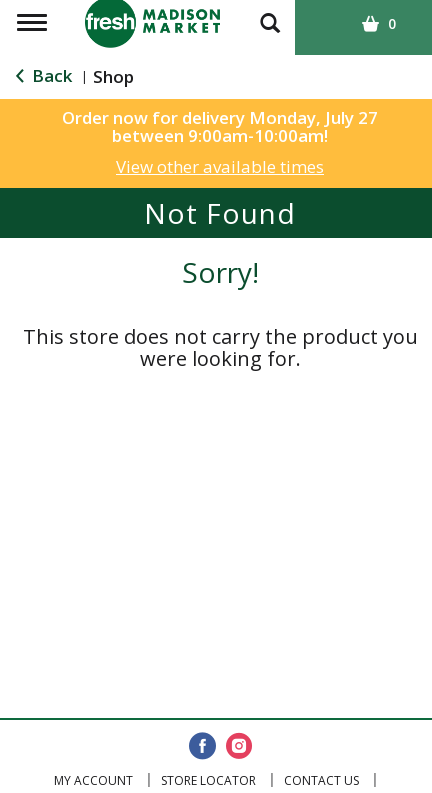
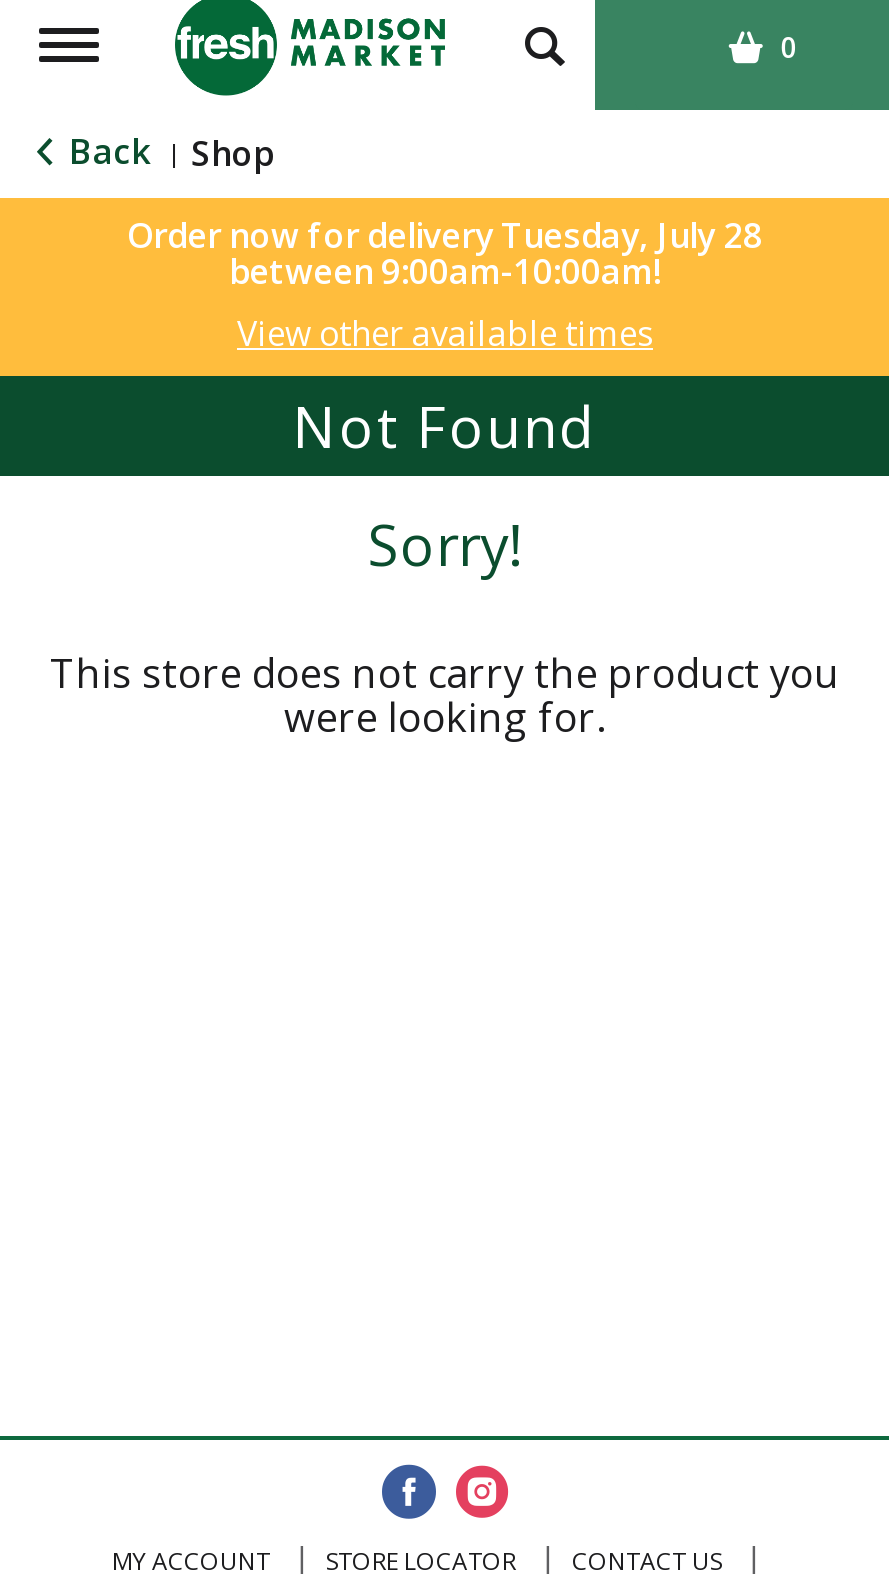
[62,106,378,129] Order now for delivery Monday, July 27 -> [127,212,763,258] Order now for delivery Tuesday, July 28

